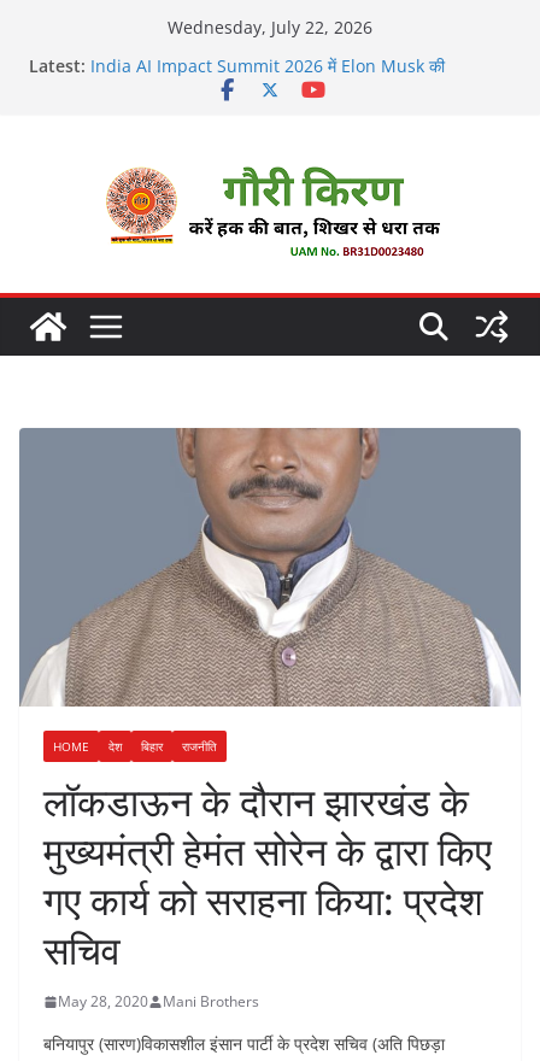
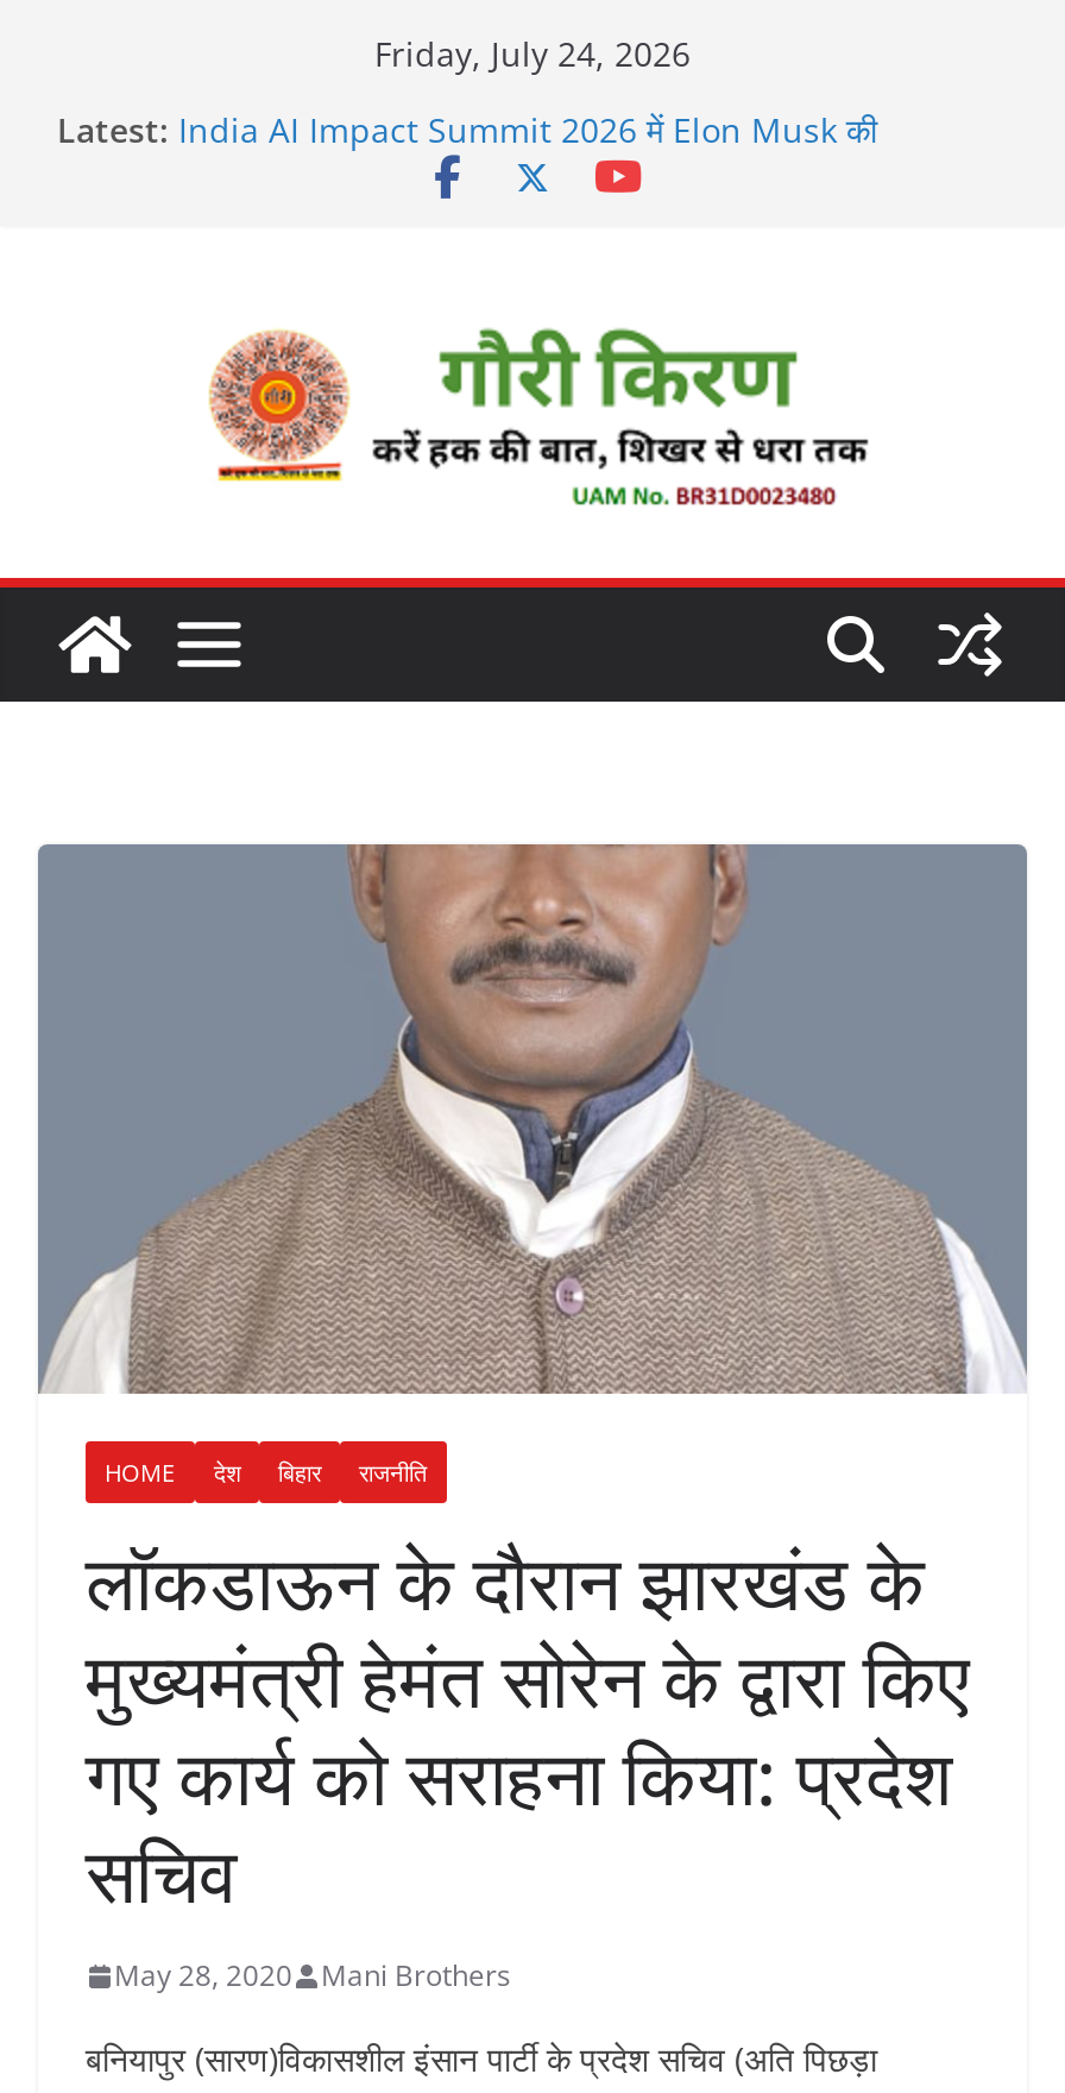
[168,16,372,39] Wednesday, July 22, 2026 -> [374,31,691,76] Friday, July 24, 2026

